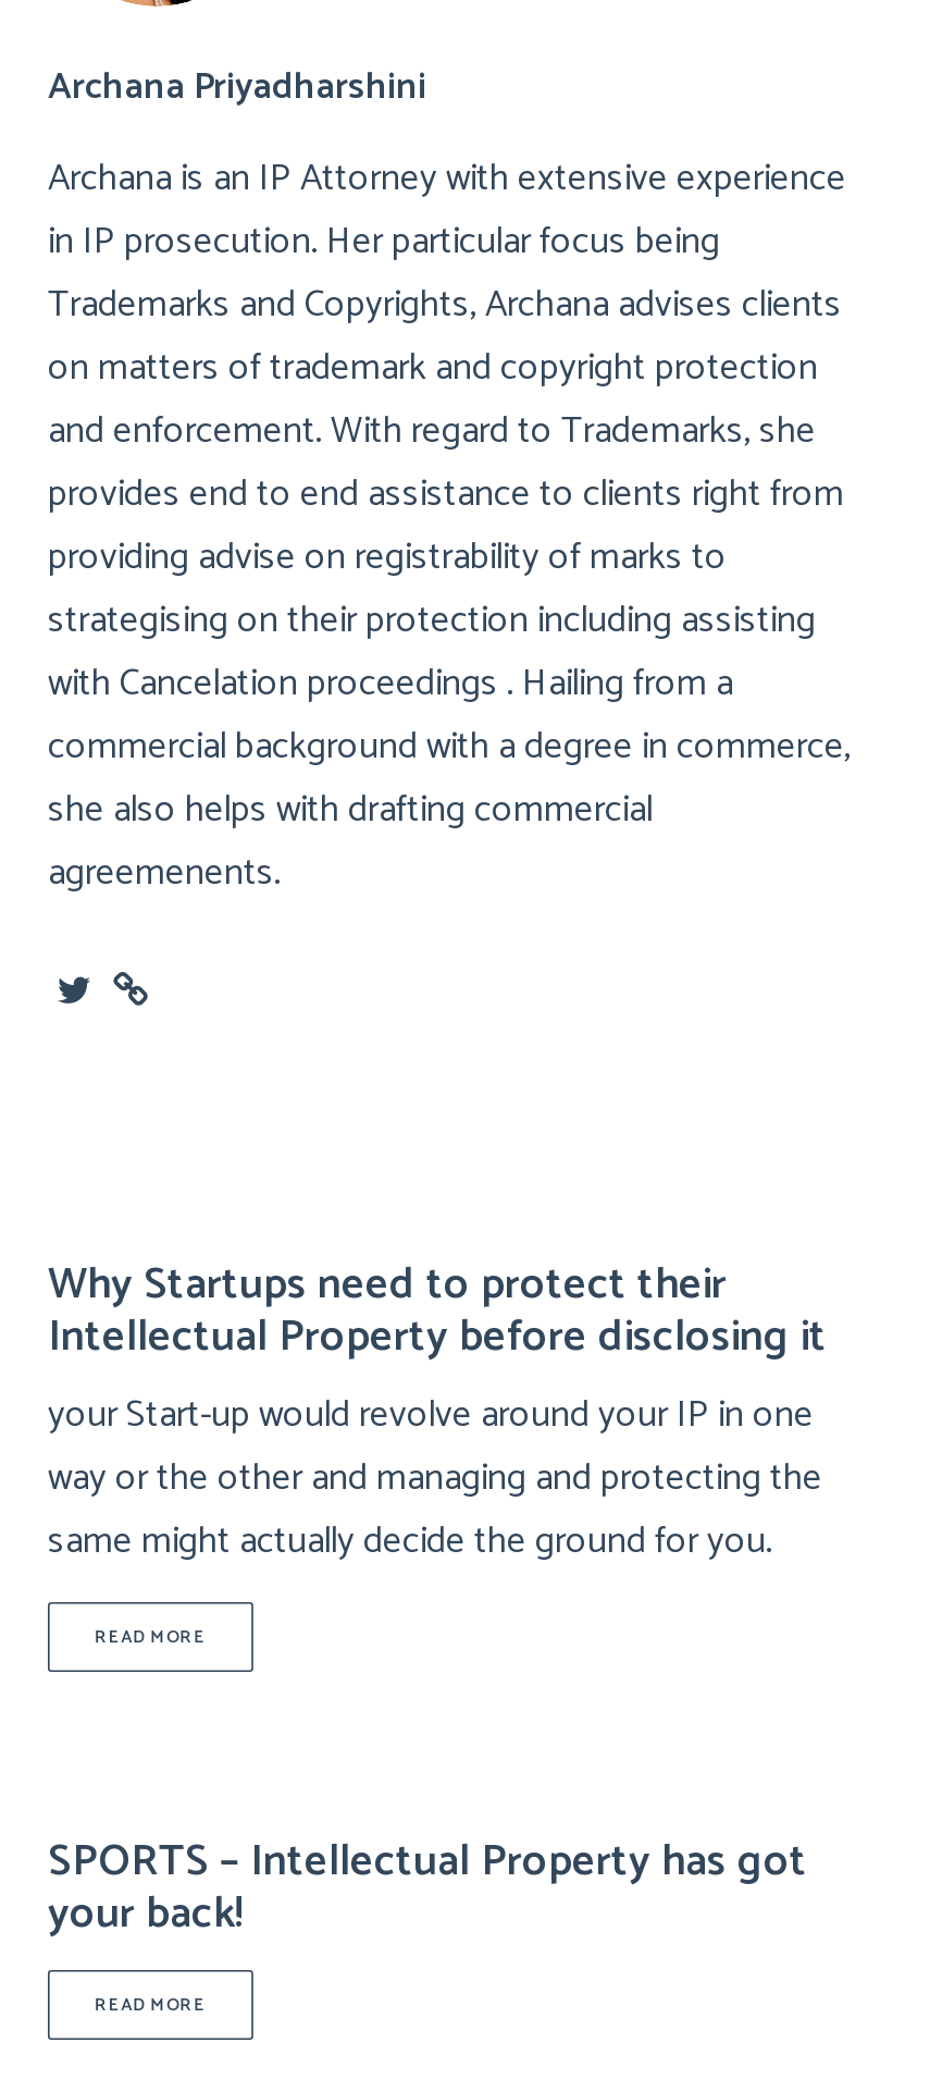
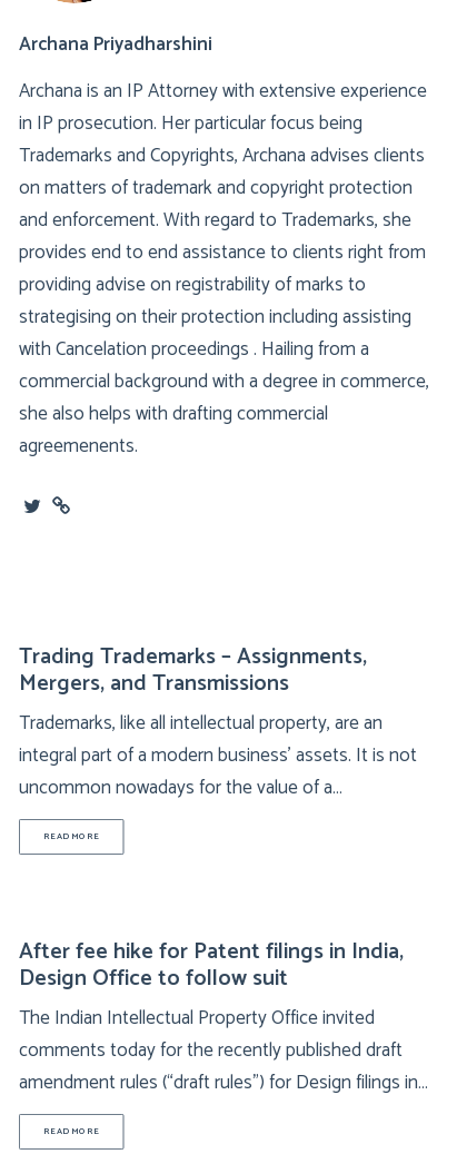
[48,1250,827,1572] Why Startups need to protect their | Intellectual Property before disclosing it | your Start-up would revolve around your IP in one | way or the other and managing and protecting the | same might actually decide the ground for you. -> [19,639,417,803] Trading Trademarks – Assignments, | Mergers, and Transmissions | Trademarks, like all intellectual property, are an | integral part of a modern business’ assets. It is not | uncommon nowadays for the value of a…
[48,1826,807,1951] SPORTS – Intellectual Property has got | your back! -> [19,934,428,1098] After fee hike for Patent filings in India, | Design Office to follow suit | The Indian Intellectual Property Office invited | comments today for the recently published draft | amendment rules (“draft rules”) for Design filings in…

